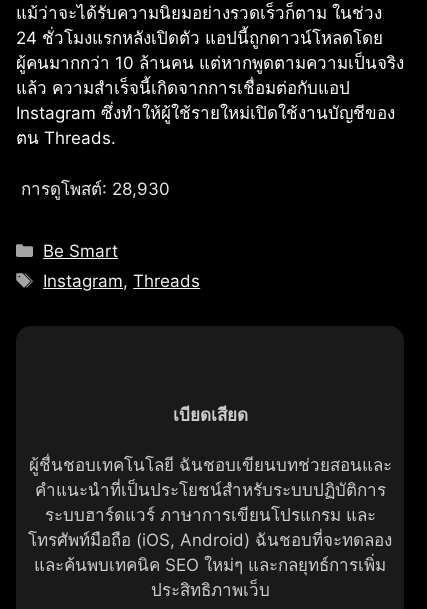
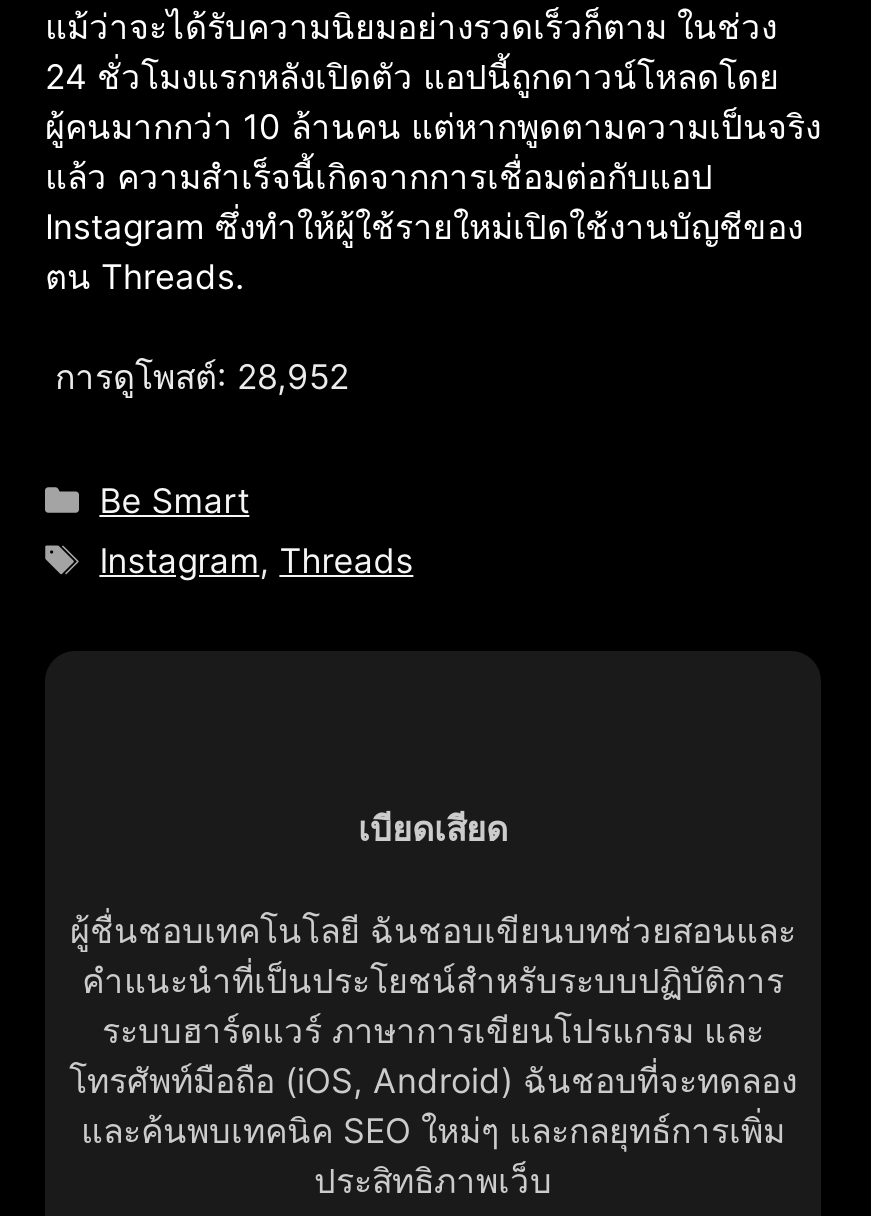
[21,179,170,199] การดูโพสต์: 28,930 -> [55,357,349,397] การดูโพสต์: 28,952

